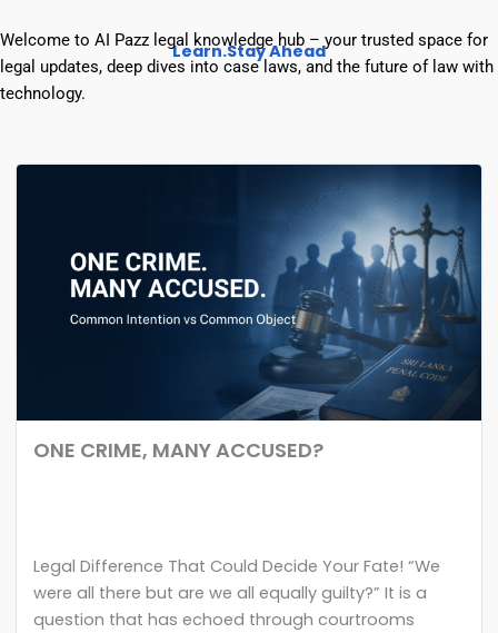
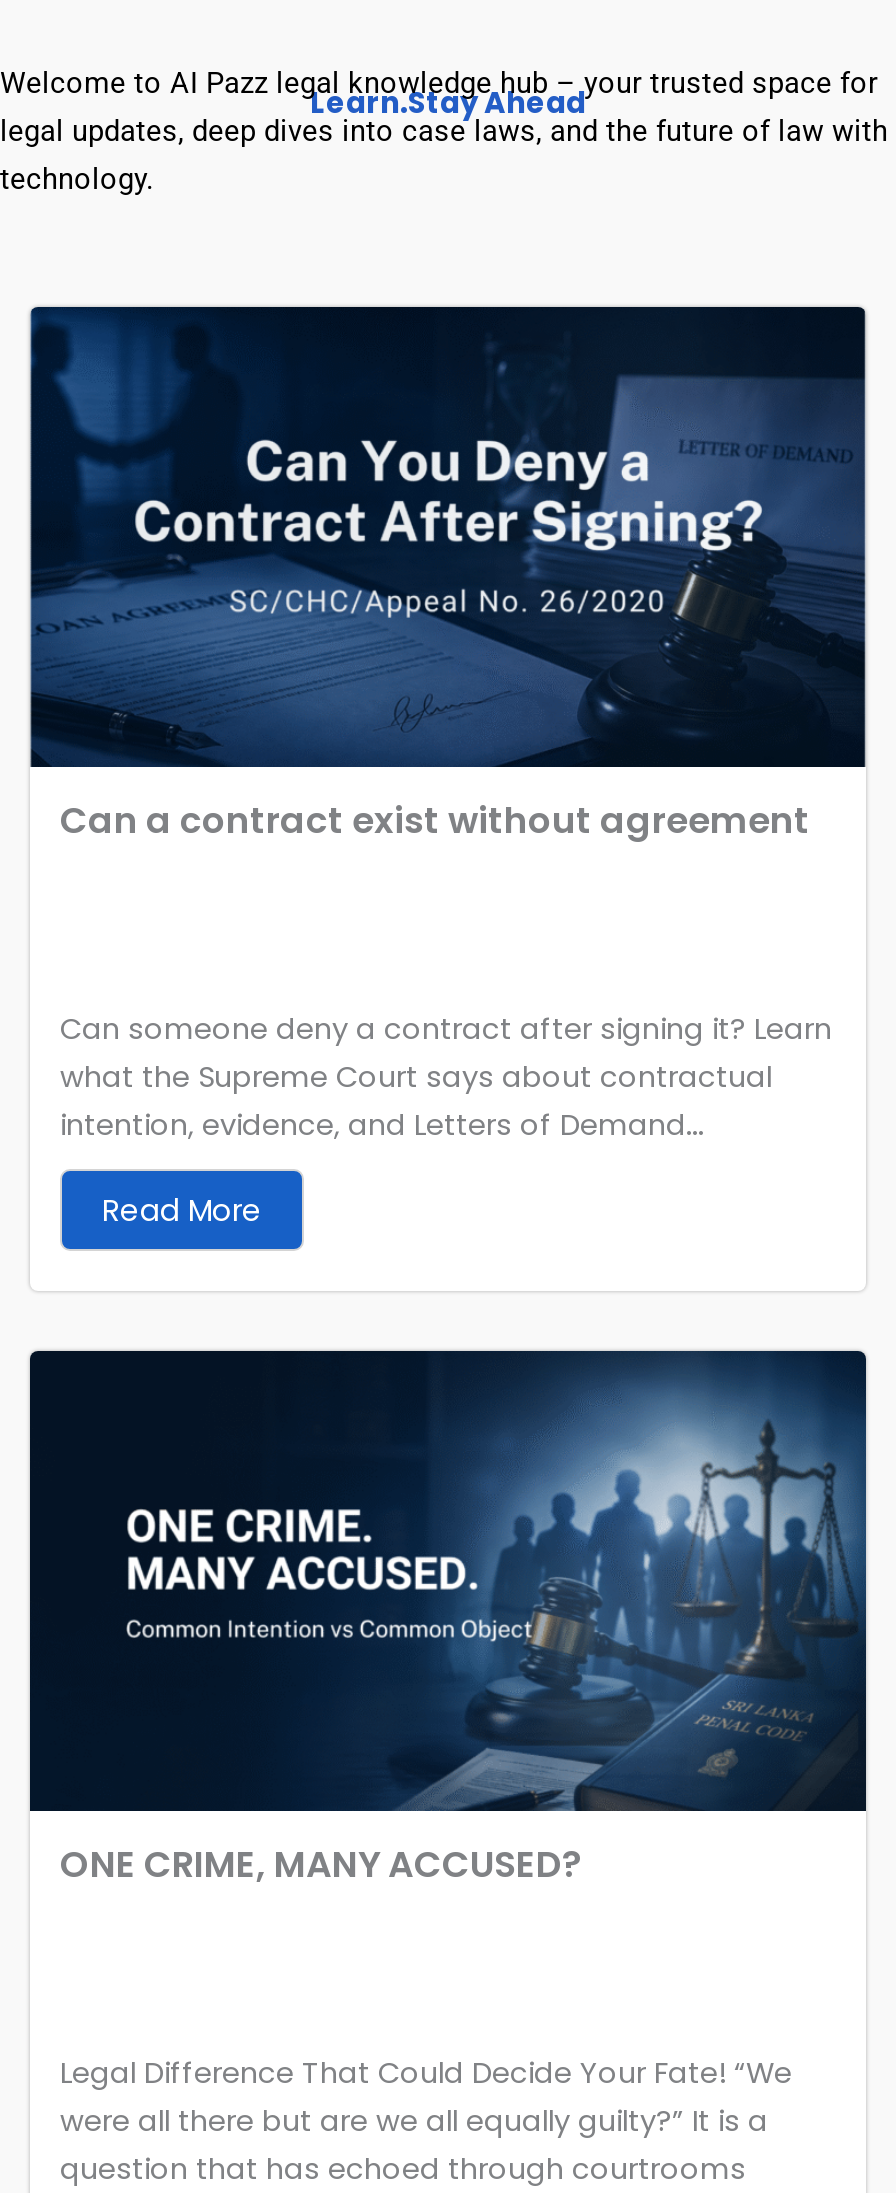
none -> [28,309,866,845] [image] | Can a contract exist without agreement
none -> [60,1009,832,1231] Can someone deny a contract after signing it? Learn | what the Supreme Court says about contractual | intention, evidence, and Letters of Demand... | Read More

